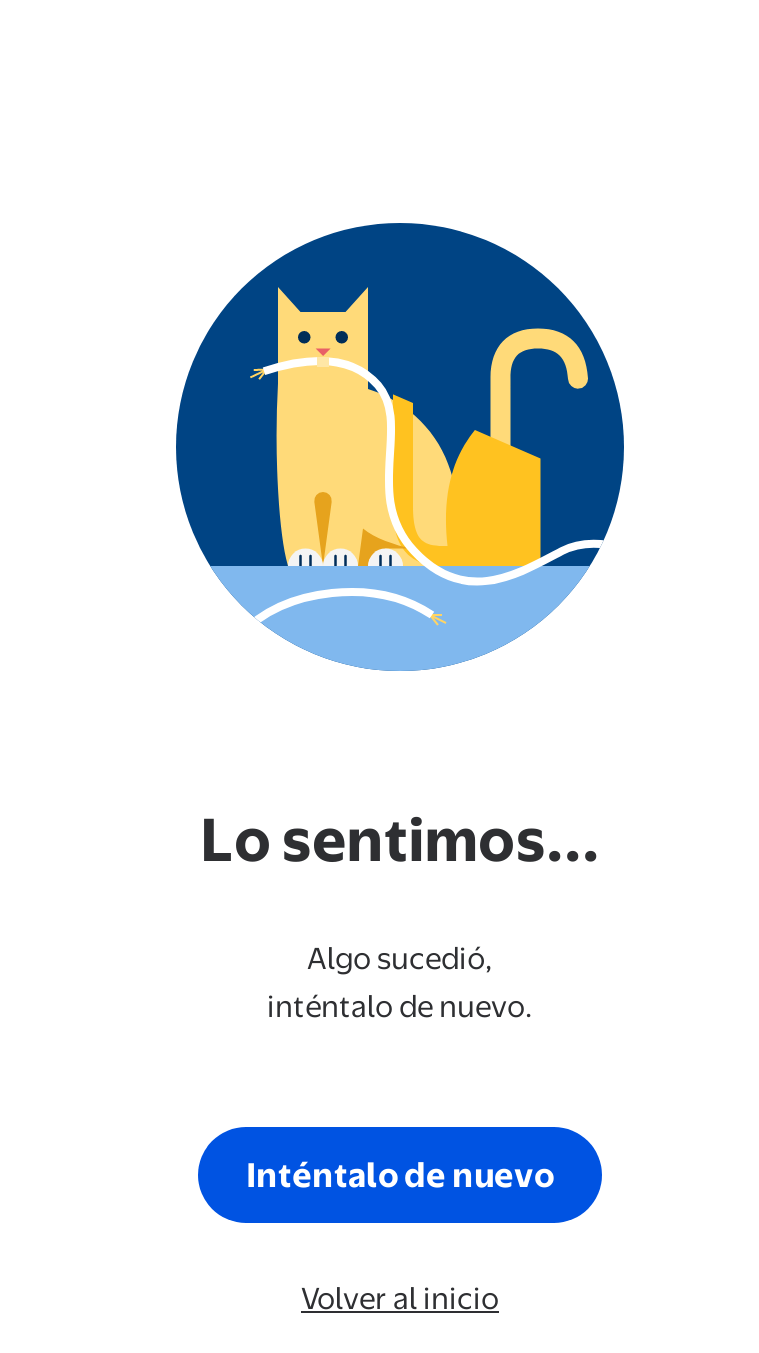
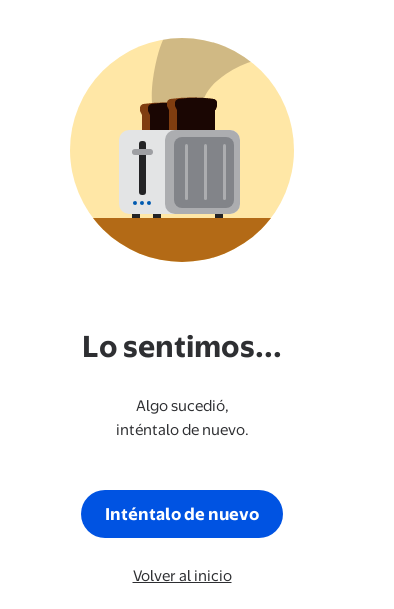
[174,221,626,673] [image] -> [70,38,294,263] [image]

